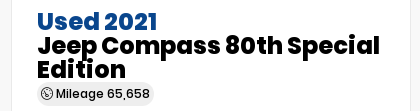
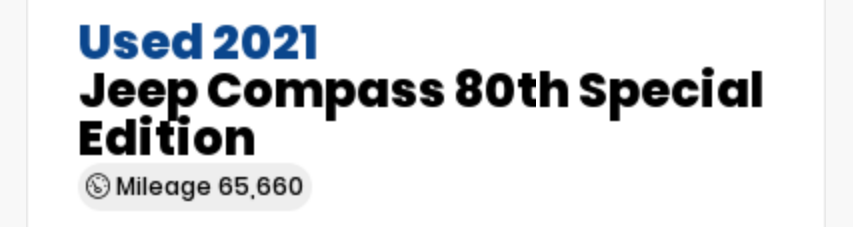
[53,84,150,101] Mileage 65,658 -> [110,169,304,203] Mileage 65,660

